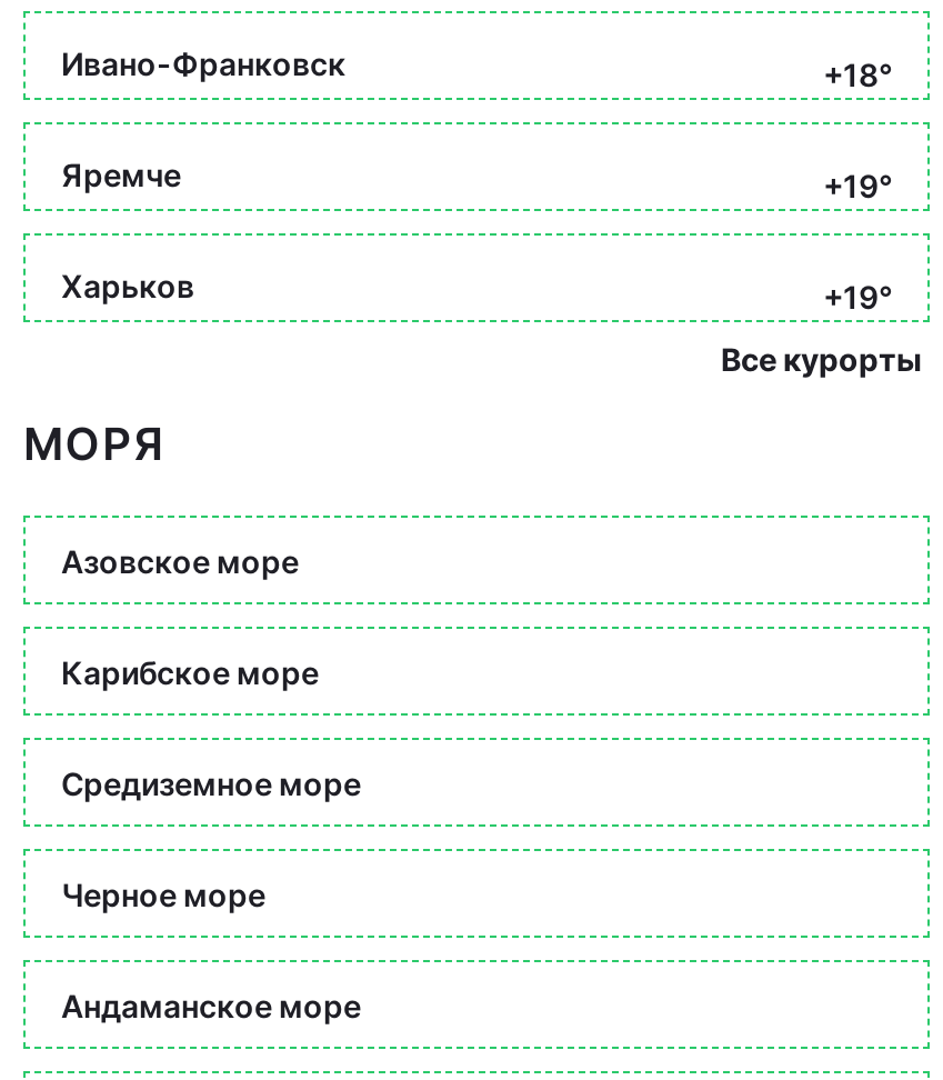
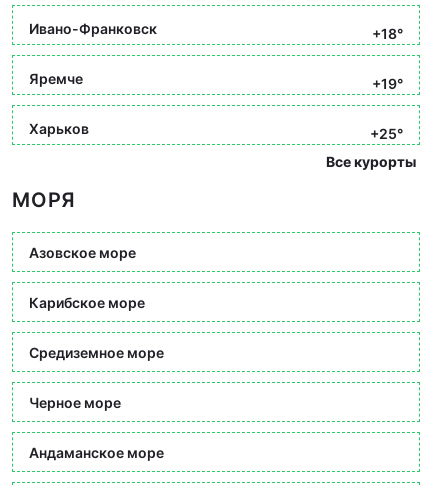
[823,278,892,316] +19° -> [370,125,403,142] +25°

